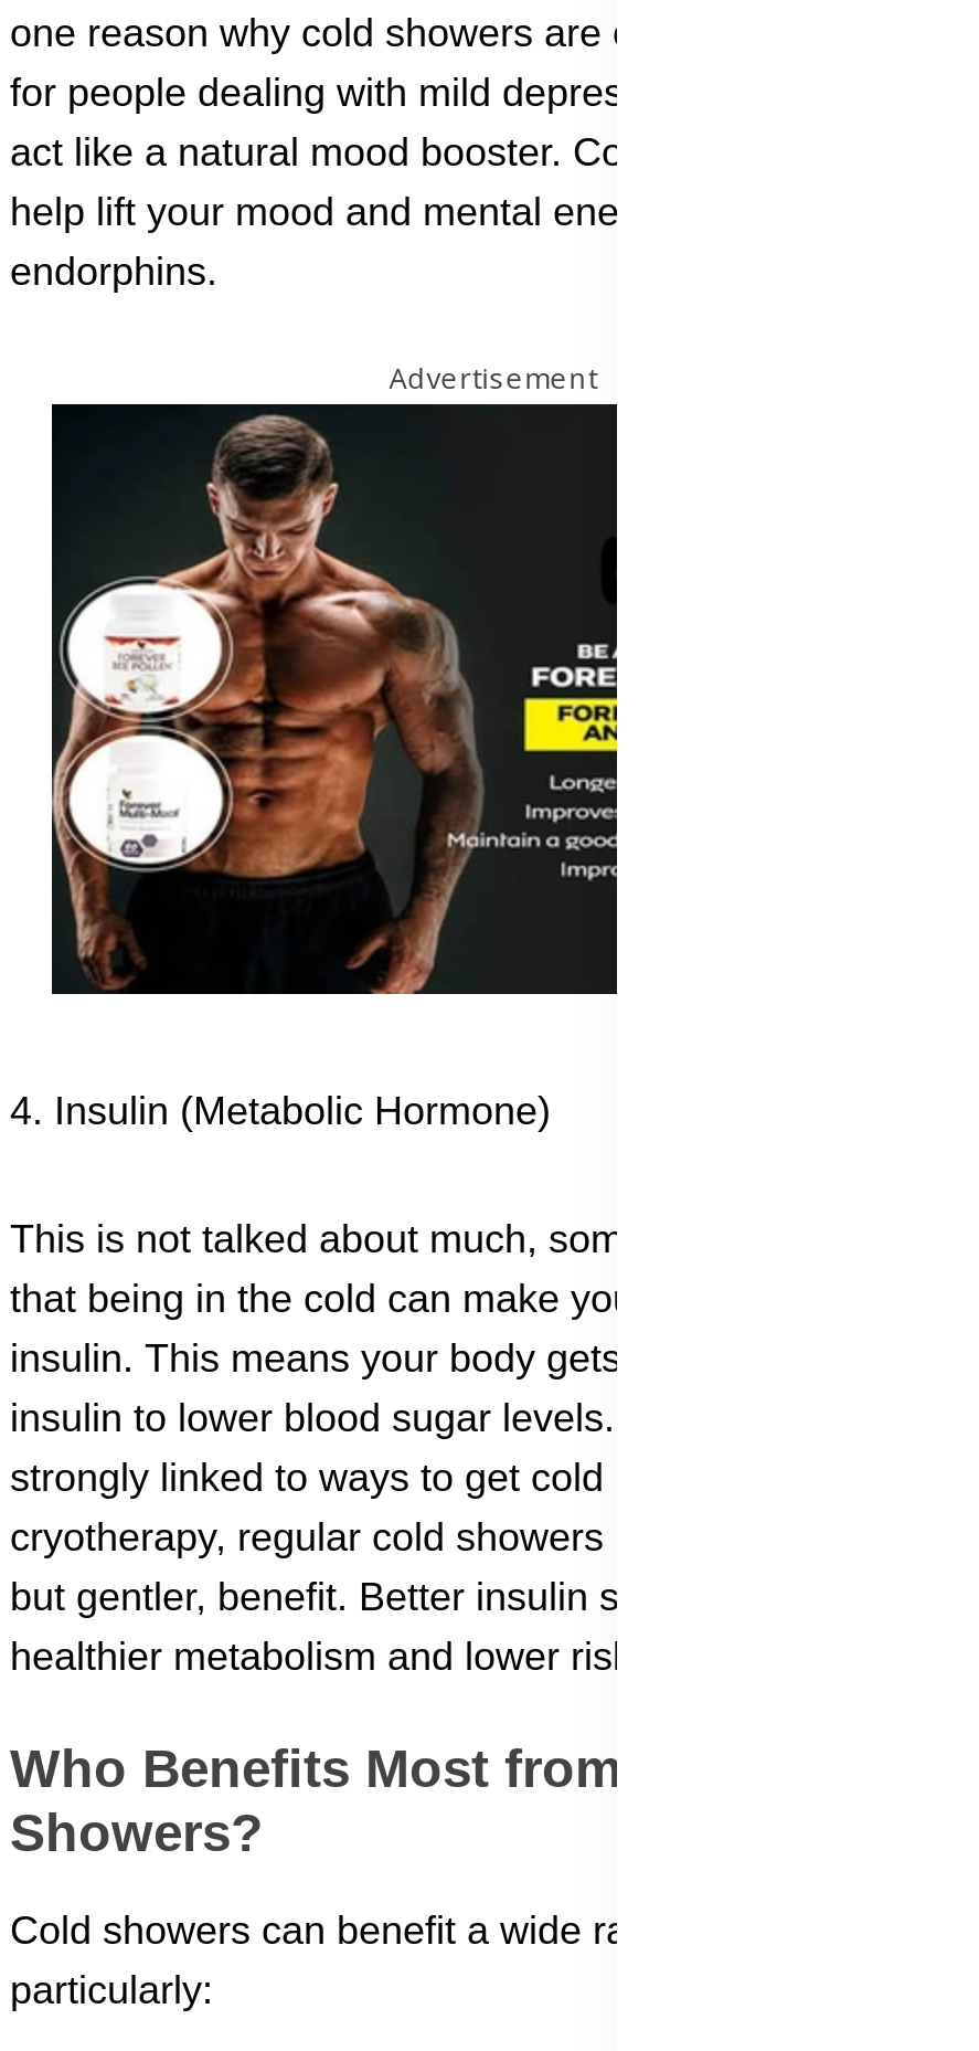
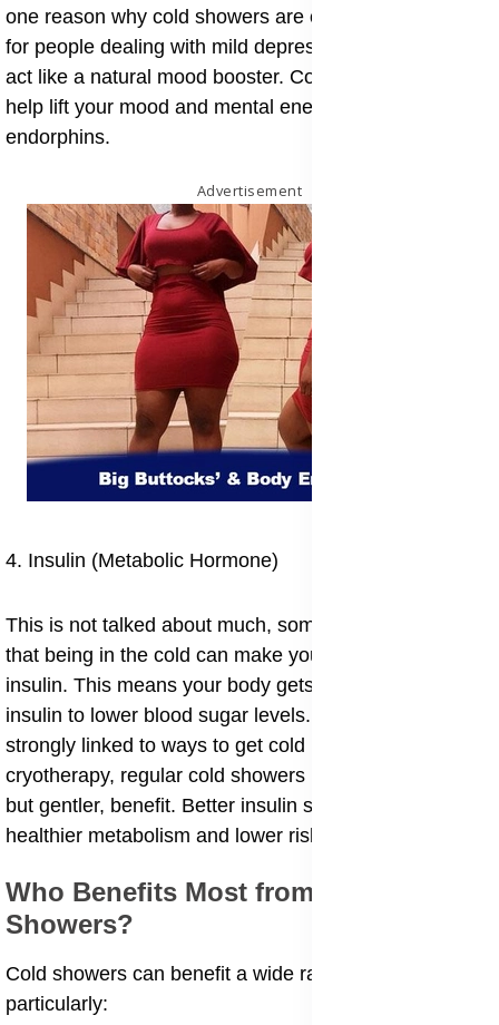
[50,402,619,996] [image] -> [26,203,313,502] [image]

